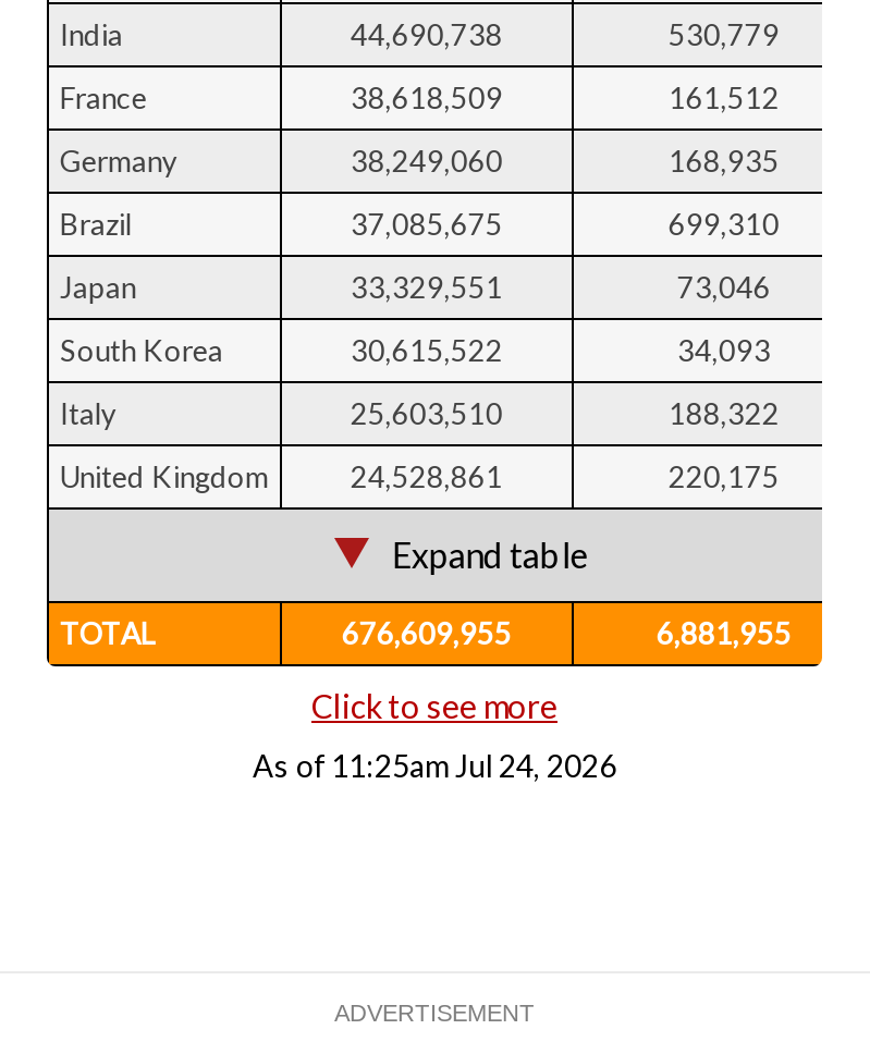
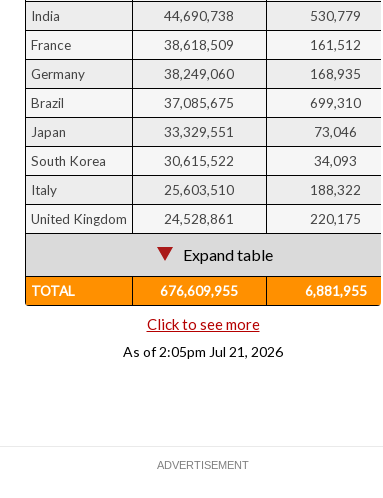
[253,747,616,784] As of 11:25am Jul 24, 2026 -> [123,343,283,360] As of 2:05pm Jul 21, 2026

